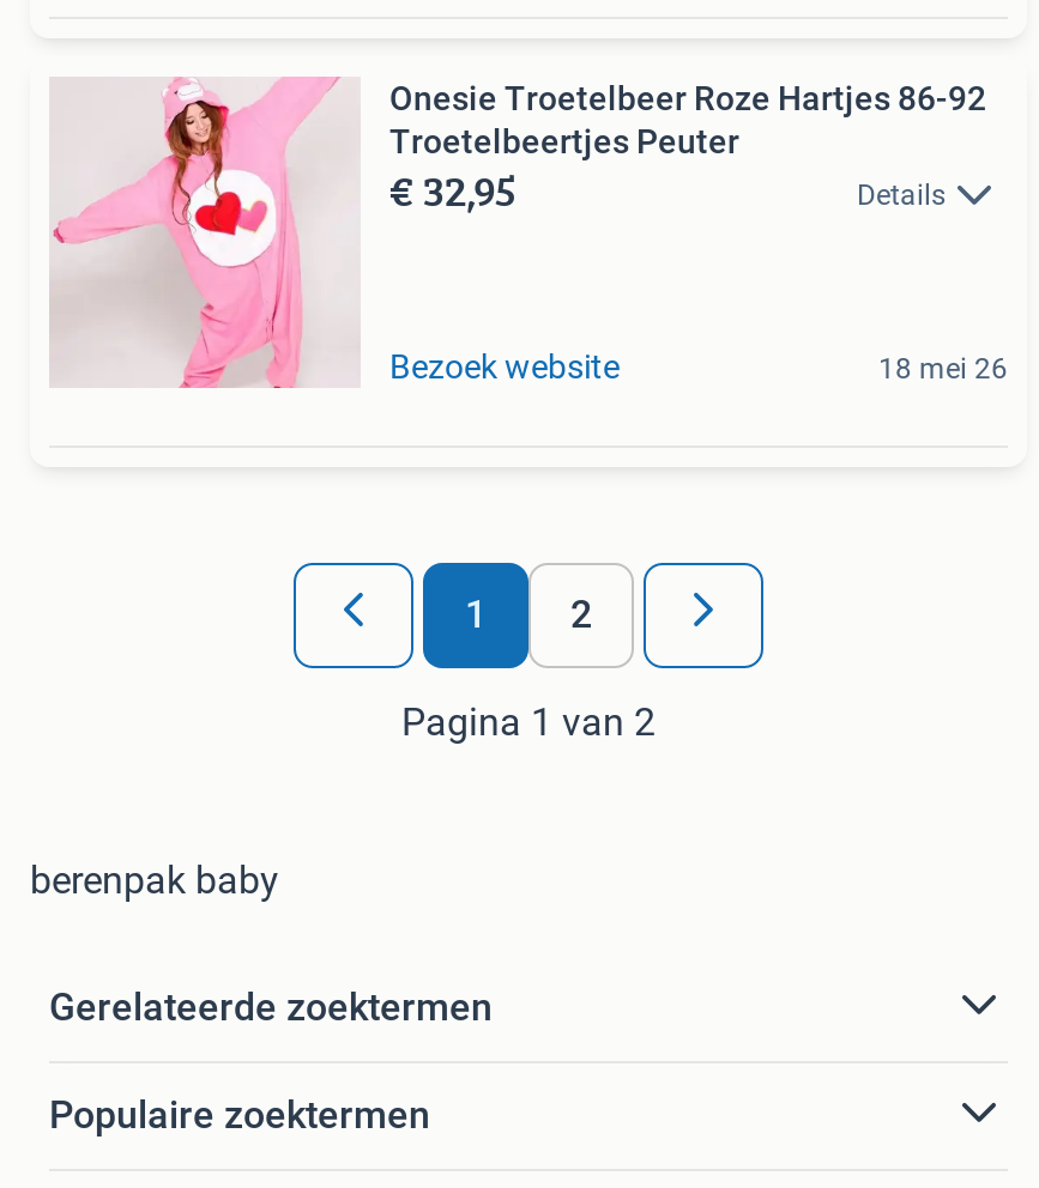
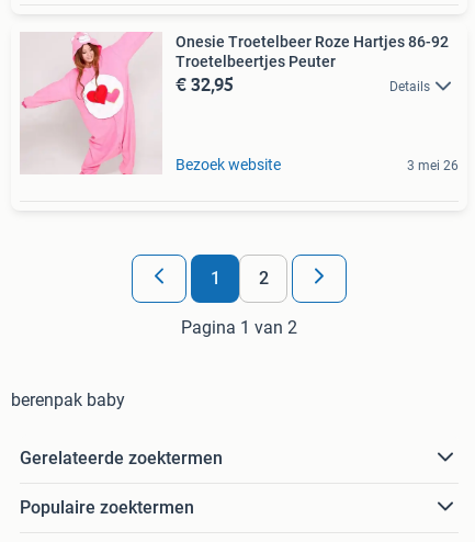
[878,352,1008,385] 18 mei 26 -> [407,158,459,173] 3 mei 26

